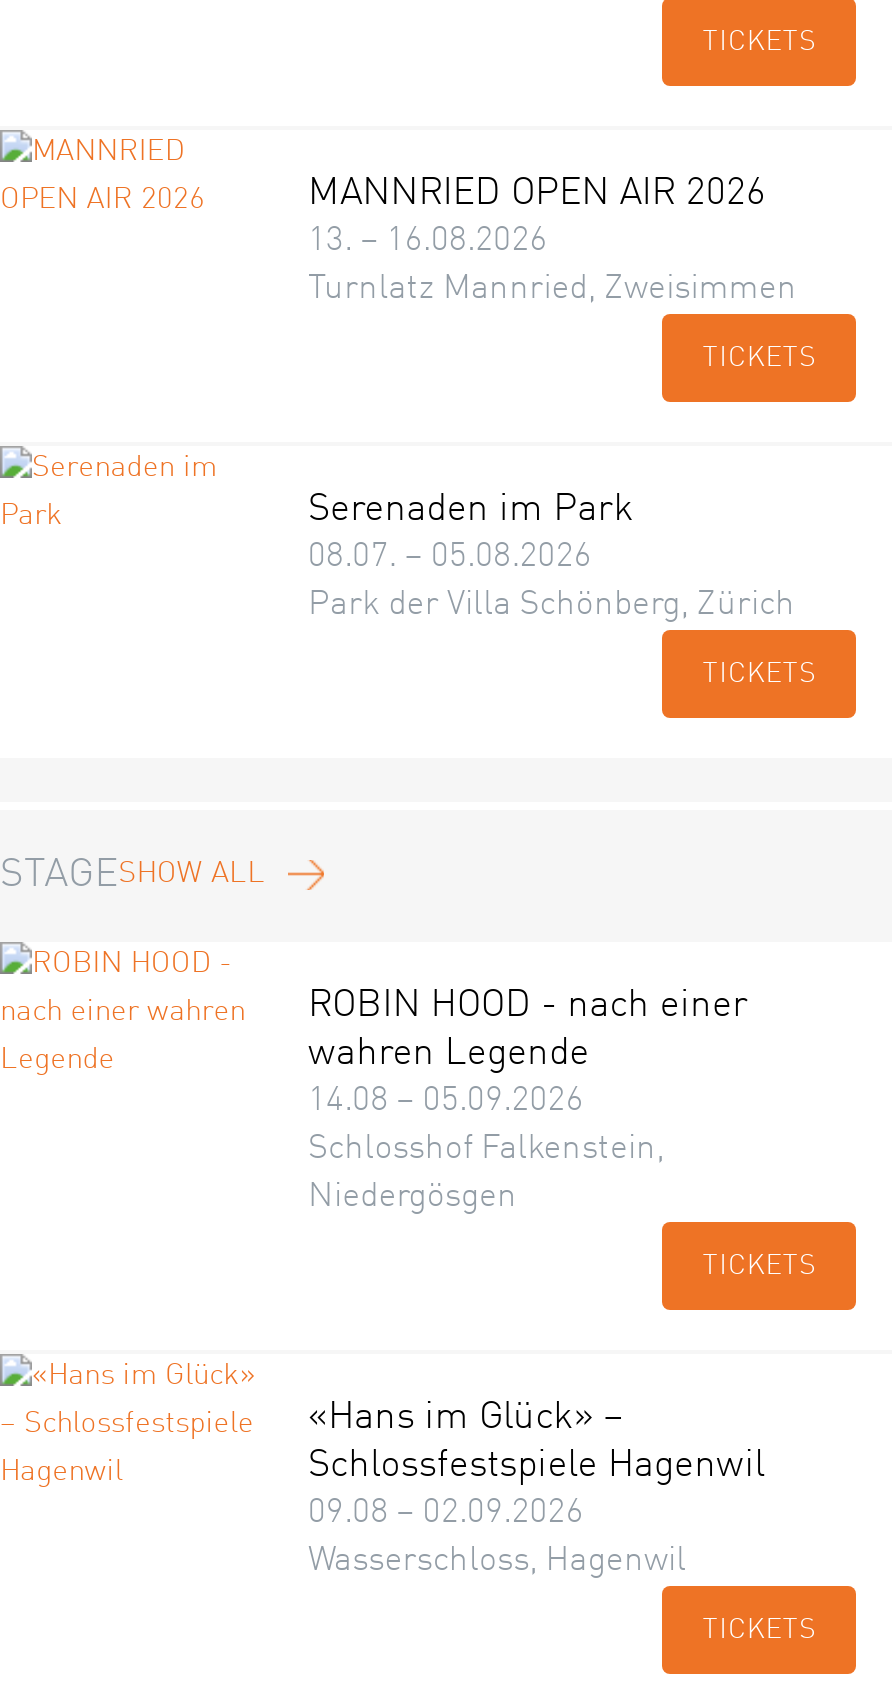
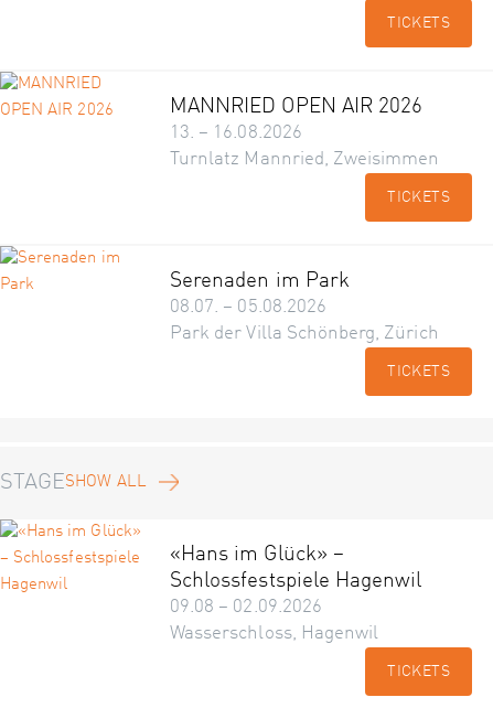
[308,986,816,1280] ROBIN HOOD - nach einer | wahren Legende | 14.08 – 05.09.2026 | Schlosshof Falkenstein, | Niedergösgen | TICKETS -> none

